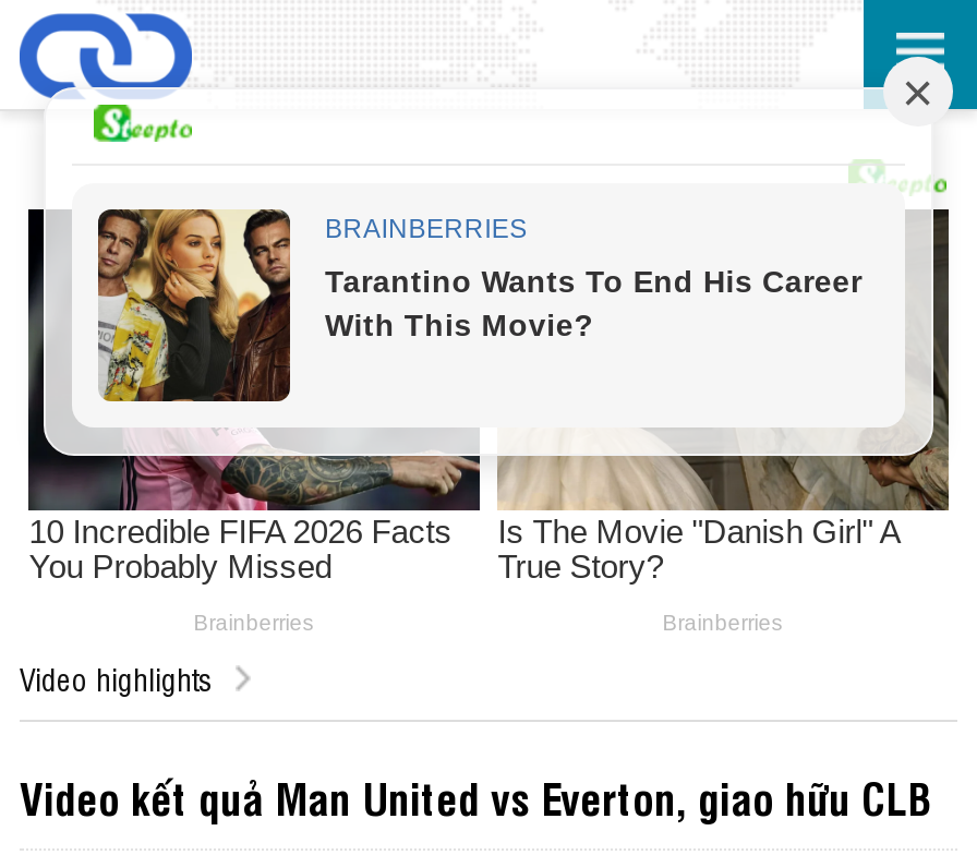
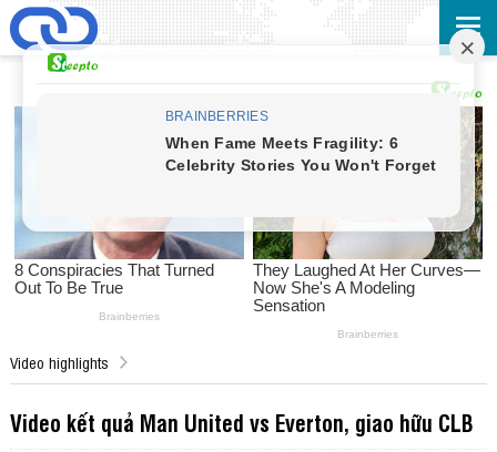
[26,207,951,587] [image] -> [14,106,484,312] [image]

